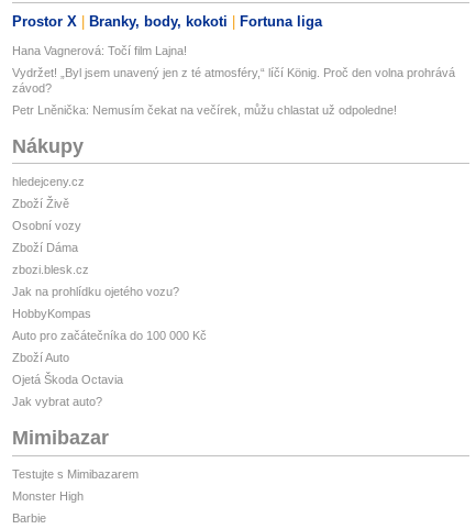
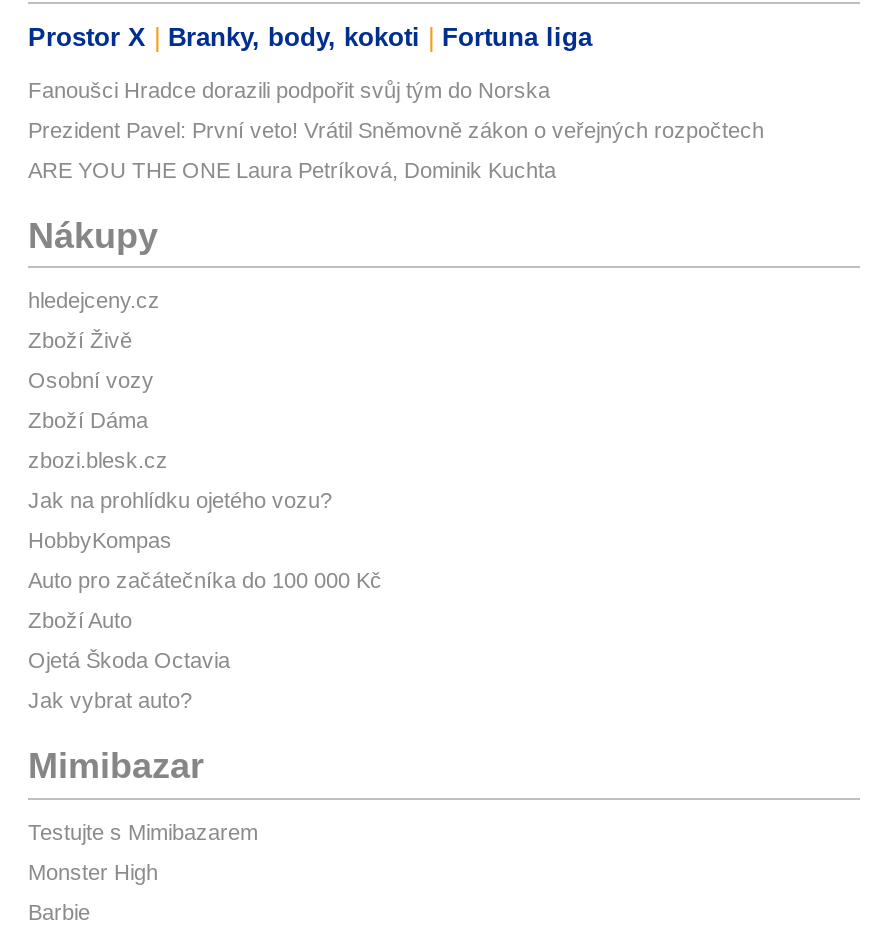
[12,44,187,57] Hana Vagnerová: Točí film Lajna! -> [28,78,550,102] Fanoušci Hradce dorazili podpořit svůj tým do Norska
[12,66,455,94] Vydržet! „Byl jsem unavený jen z té atmosféry,“ líčí König. Proč den volna prohrává | závod? -> [28,118,764,142] Prezident Pavel: První veto! Vrátil Sněmovně zákon o veřejných rozpočtech
[12,103,397,116] Petr Lněnička: Nemusím čekat na večírek, můžu chlastat už odpoledne! -> [28,158,556,182] ARE YOU THE ONE Laura Petríková, Dominik Kuchta

